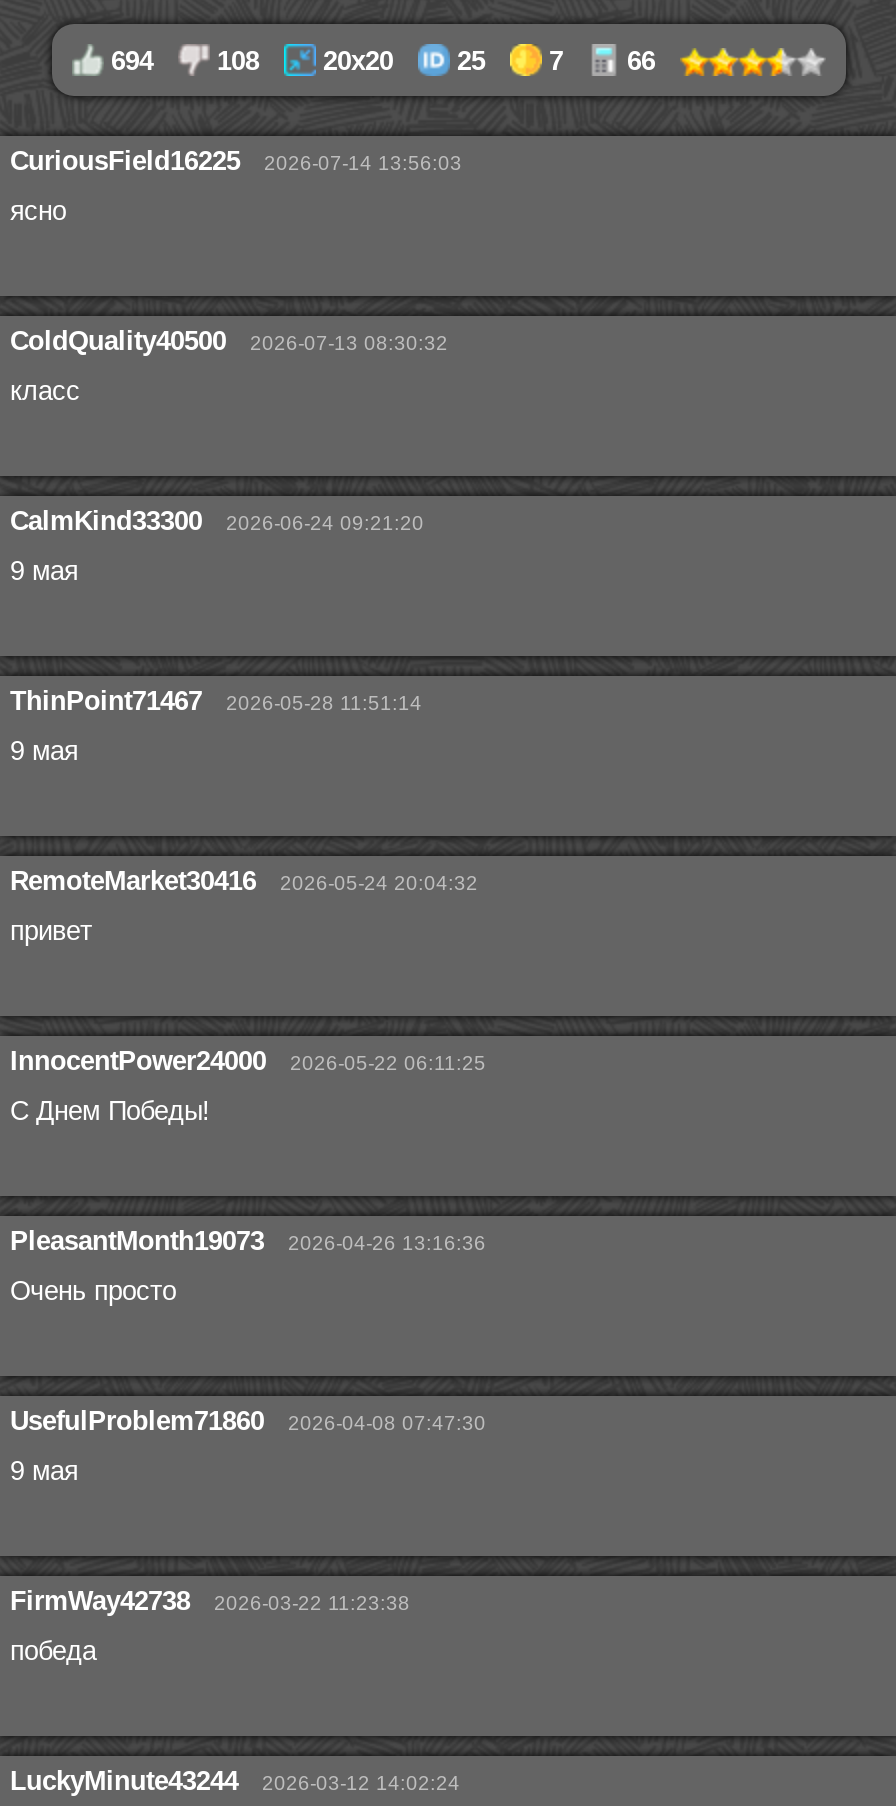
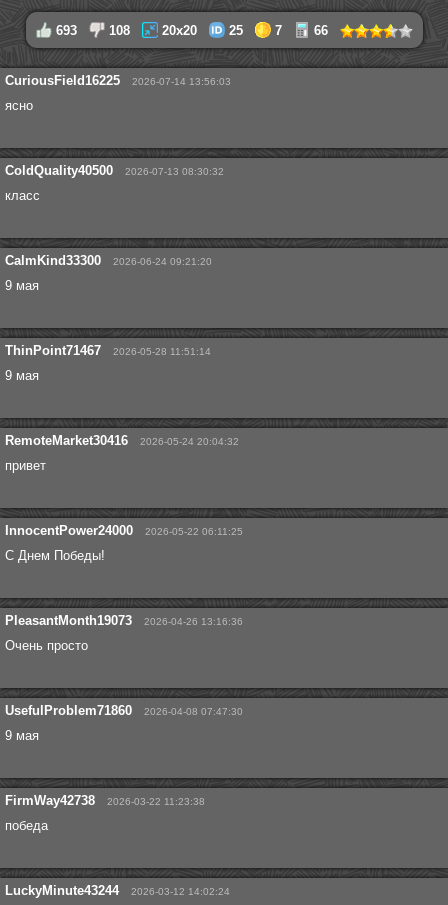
[111,46,153,76] 694 -> [55,23,76,38] 693

